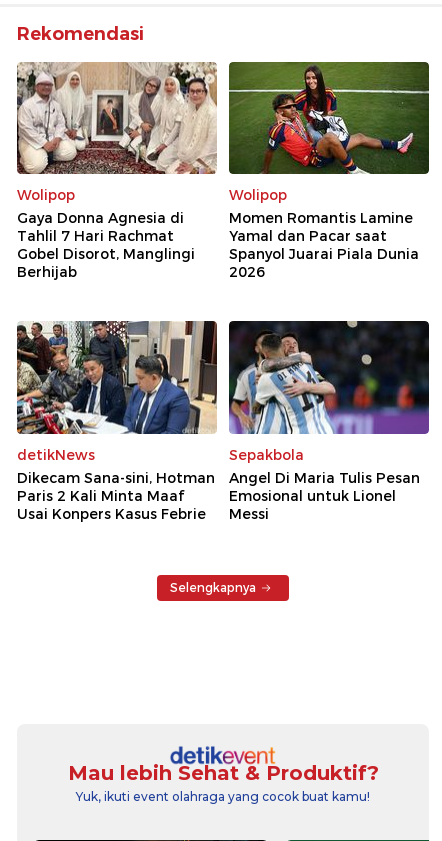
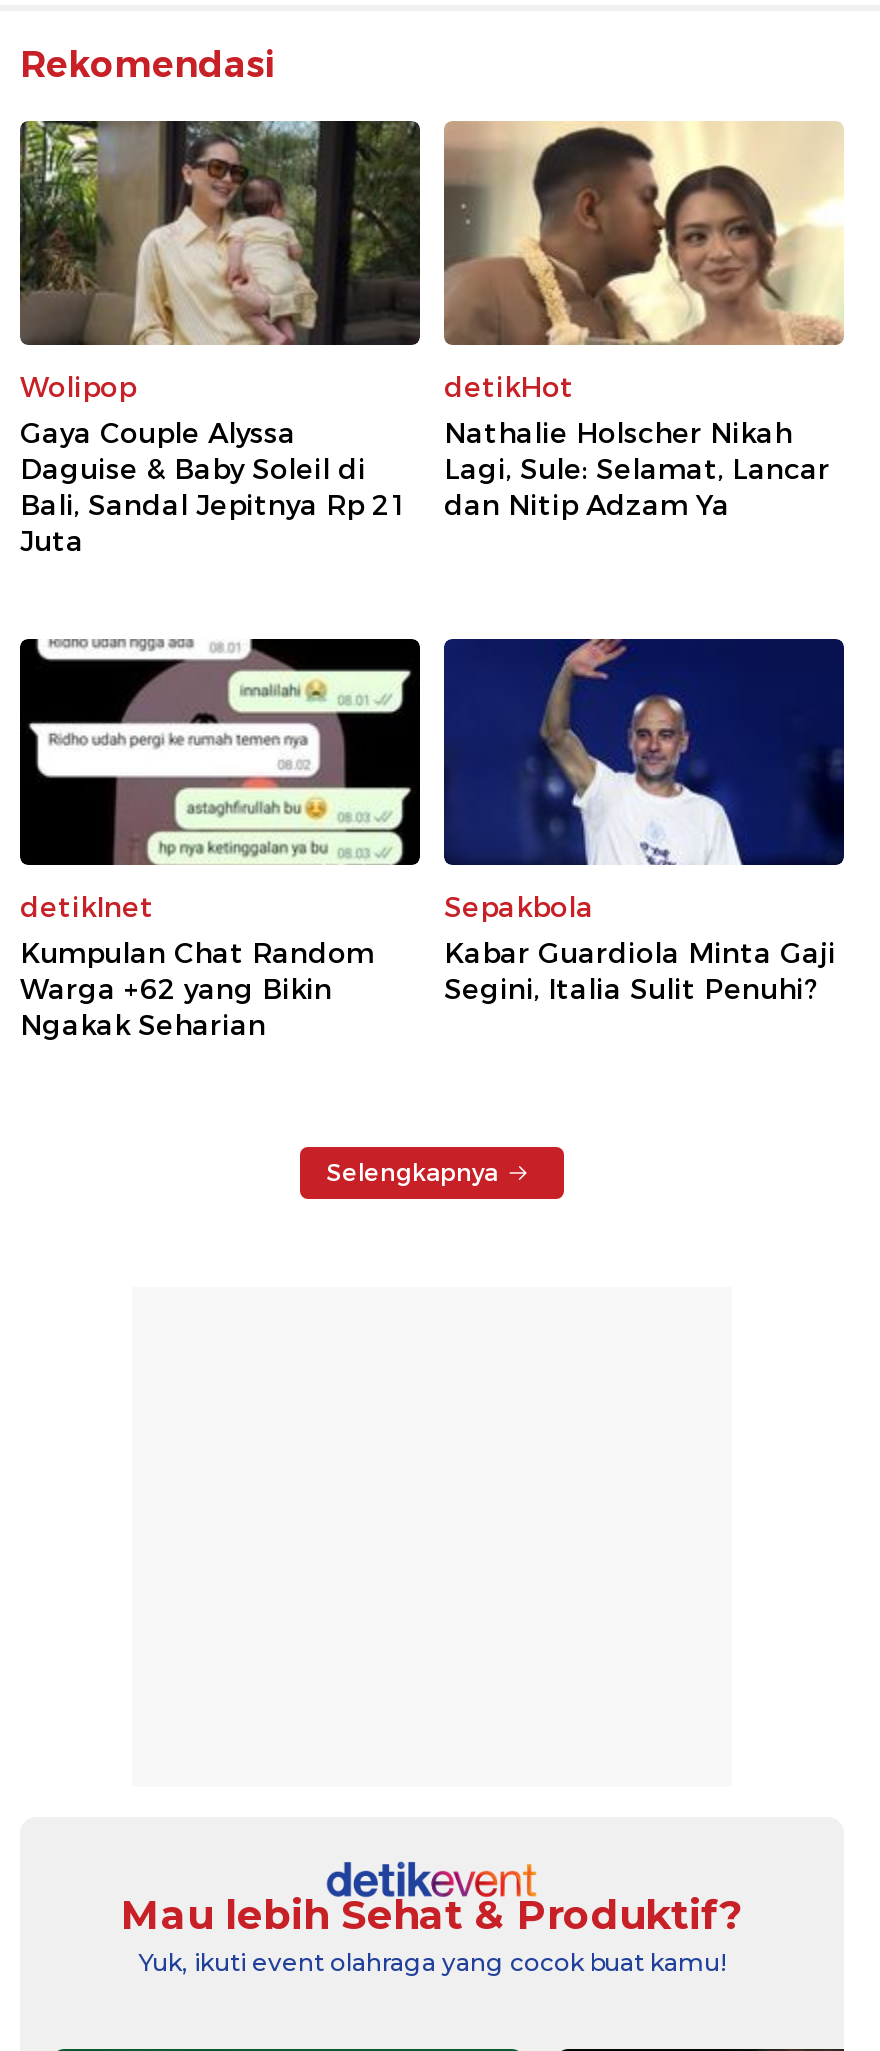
[17,61,419,281] [image] | Wolipop | Momen Romantis Lamine | Yamal dan Pacar saat | Spanyol Juarai Piala Dunia | 2026 -> [20,119,830,523] [image] | detikHot | Nathalie Holscher Nikah | Lagi, Sule: Selamat, Lancar | dan Nitip Adzam Ya
[228,61,430,175] [image] -> [442,121,844,347] [image]
[17,209,195,281] Gaya Donna Agnesia di | Tahlil 7 Hari Rachmat | Gobel Disorot, Manglingi | Berhijab -> [20,415,408,559] Gaya Couple Alyssa | Daguise & Baby Soleil di | Bali, Sandal Jepitnya Rp 21 | Juta
[16,320,218,523] [image] | detikNews | Dikecam Sana-sini, Hotman | Paris 2 Kali Minta Maaf | Usai Konpers Kasus Febrie -> [18,637,422,1042] [image] | detikInet | Kumpulan Chat Random | Warga +62 yang Bikin | Ngakak Seharian
[228,320,430,523] [image] | Angel Di Maria Tulis Pesan | Emosional untuk Lionel | Messi -> [444,637,846,1006] [image] | Kabar Guardiola Minta Gaji | Segini, Italia Sulit Penuhi?

